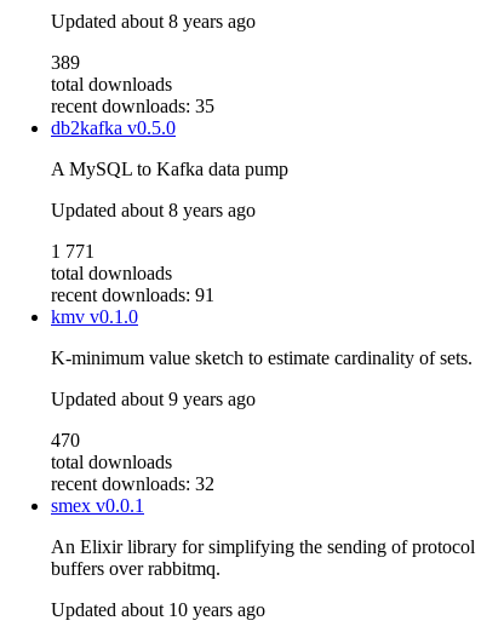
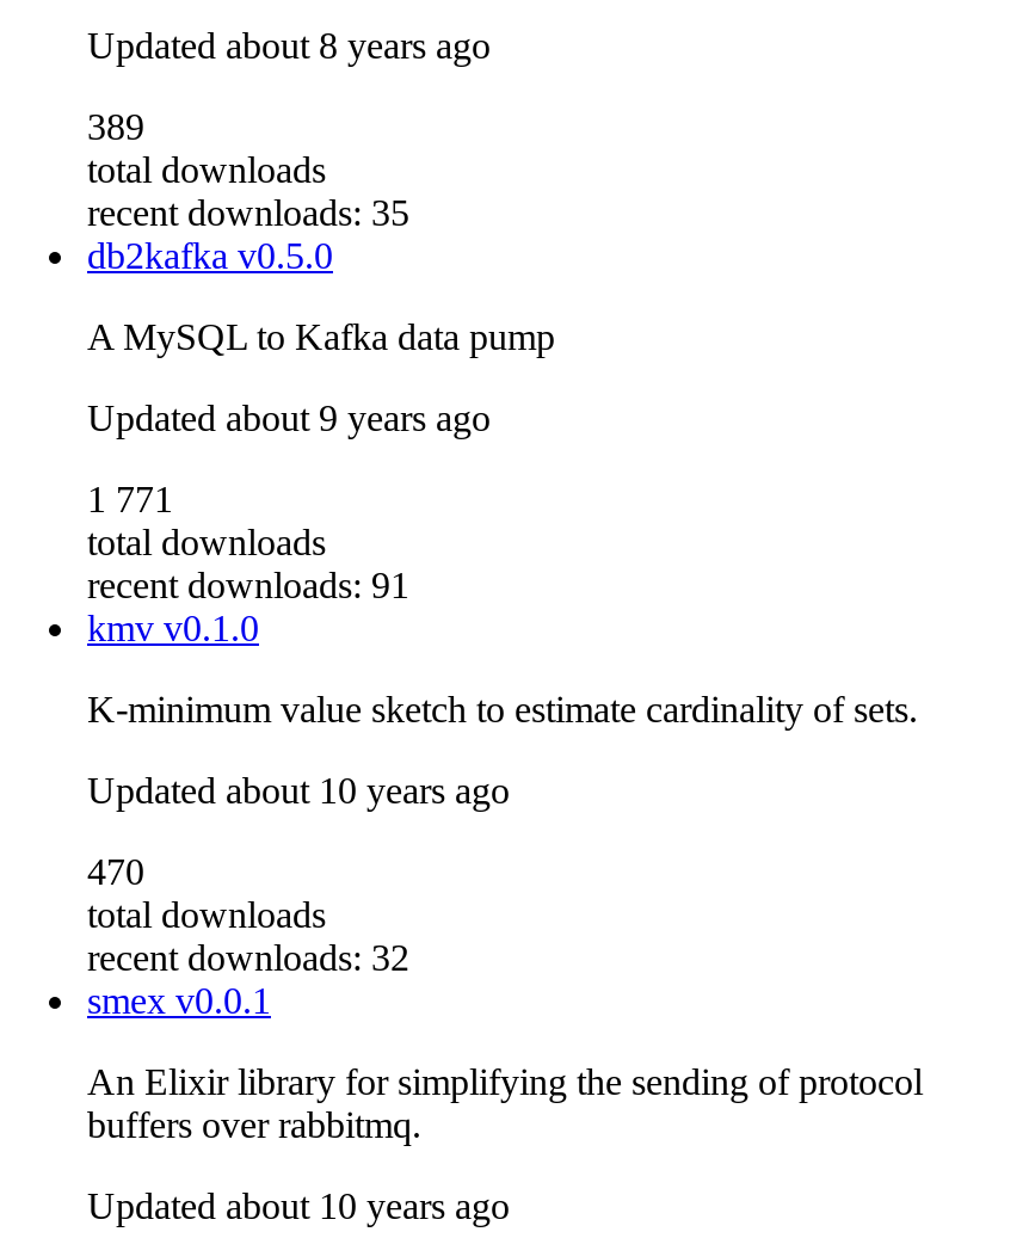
[51,200,256,221] Updated about 8 years ago -> none
none -> [87,771,510,812] Updated about 10 years ago
moved [51,389,256,410] -> [87,398,491,439]: Updated about 9 years ago

